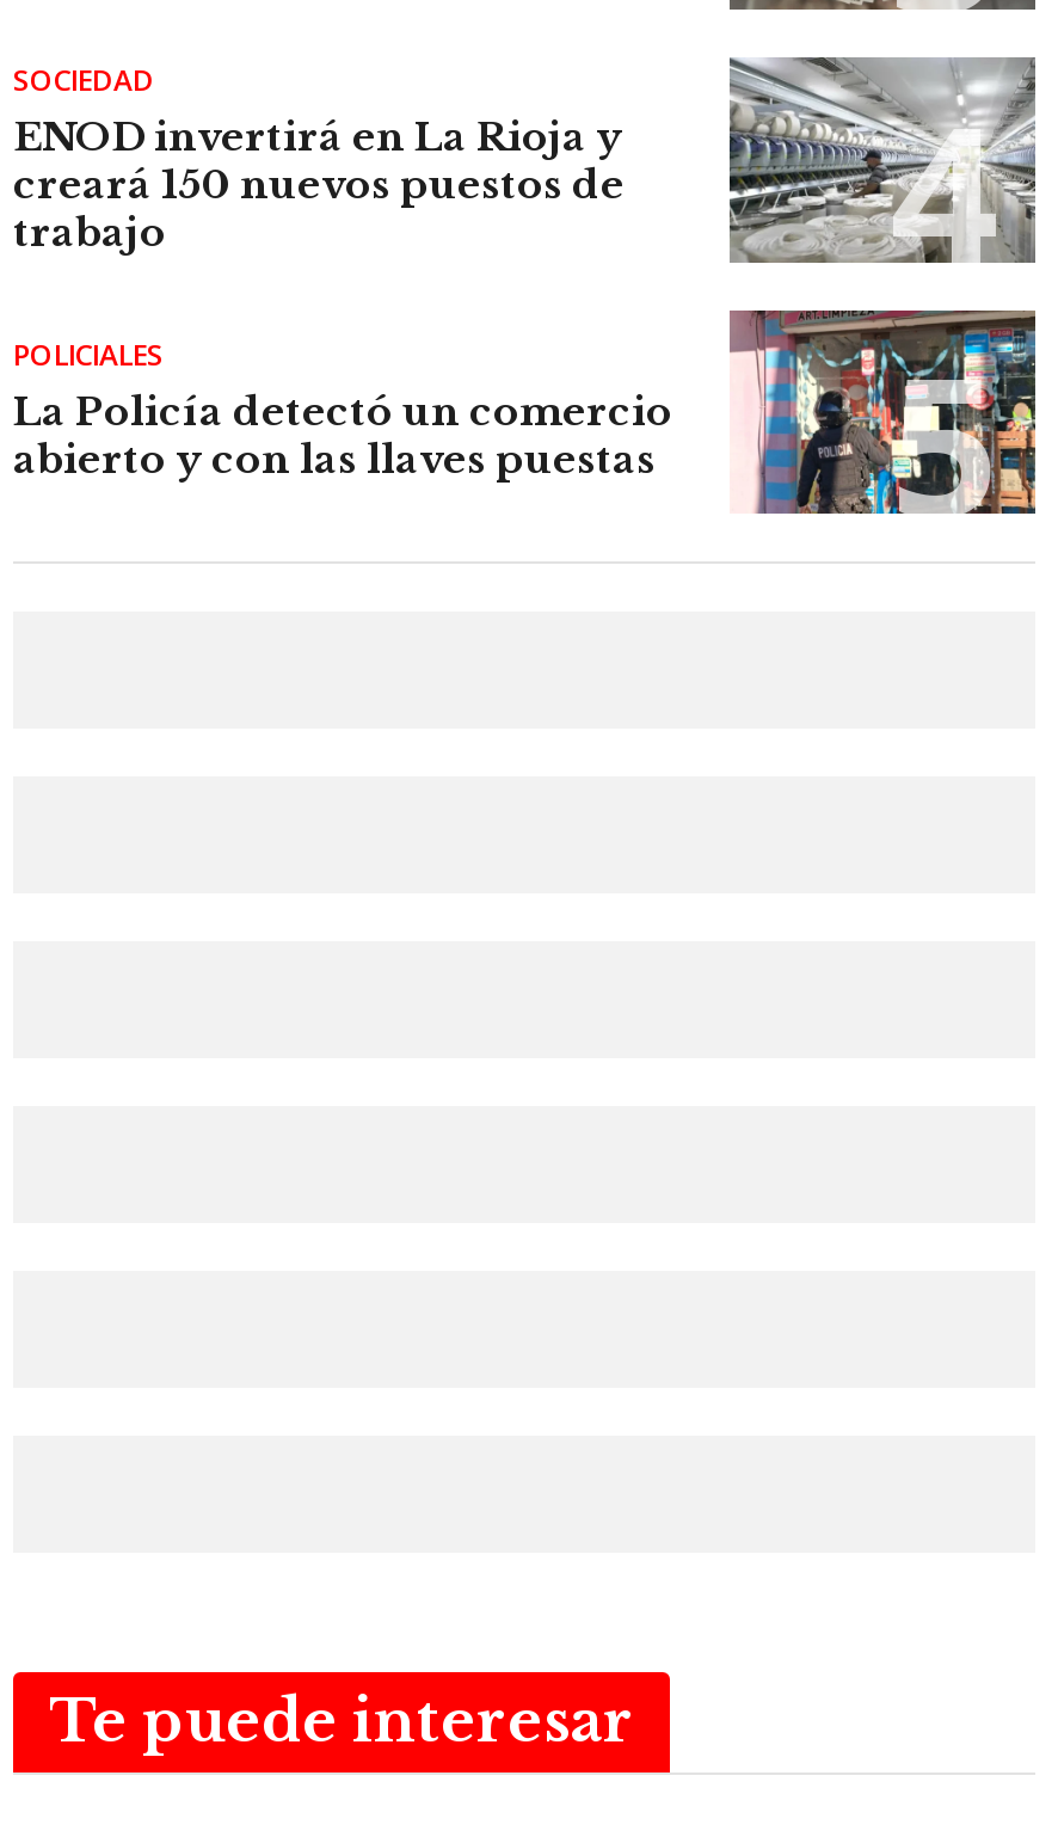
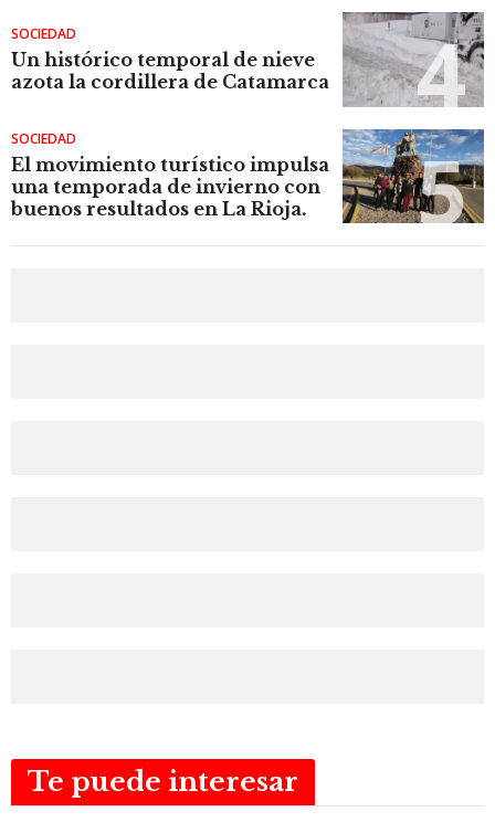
[730,33,1035,263] [image] -> [341,11,484,106] [image]
[13,111,625,254] ENOD invertirá en La Rioja y | creará 150 nuevos puestos de | trabajo -> [11,48,329,92] Un histórico temporal de nieve | azota la cordillera de Catamarca
[13,308,1038,516] [image] | POLICIALES | La Policía detectó un comercio | abierto y con las llaves puestas -> [11,128,485,224] [image] | SOCIEDAD | El movimiento turístico impulsa | una temporada de invierno con | buenos resultados en La Rioja.

